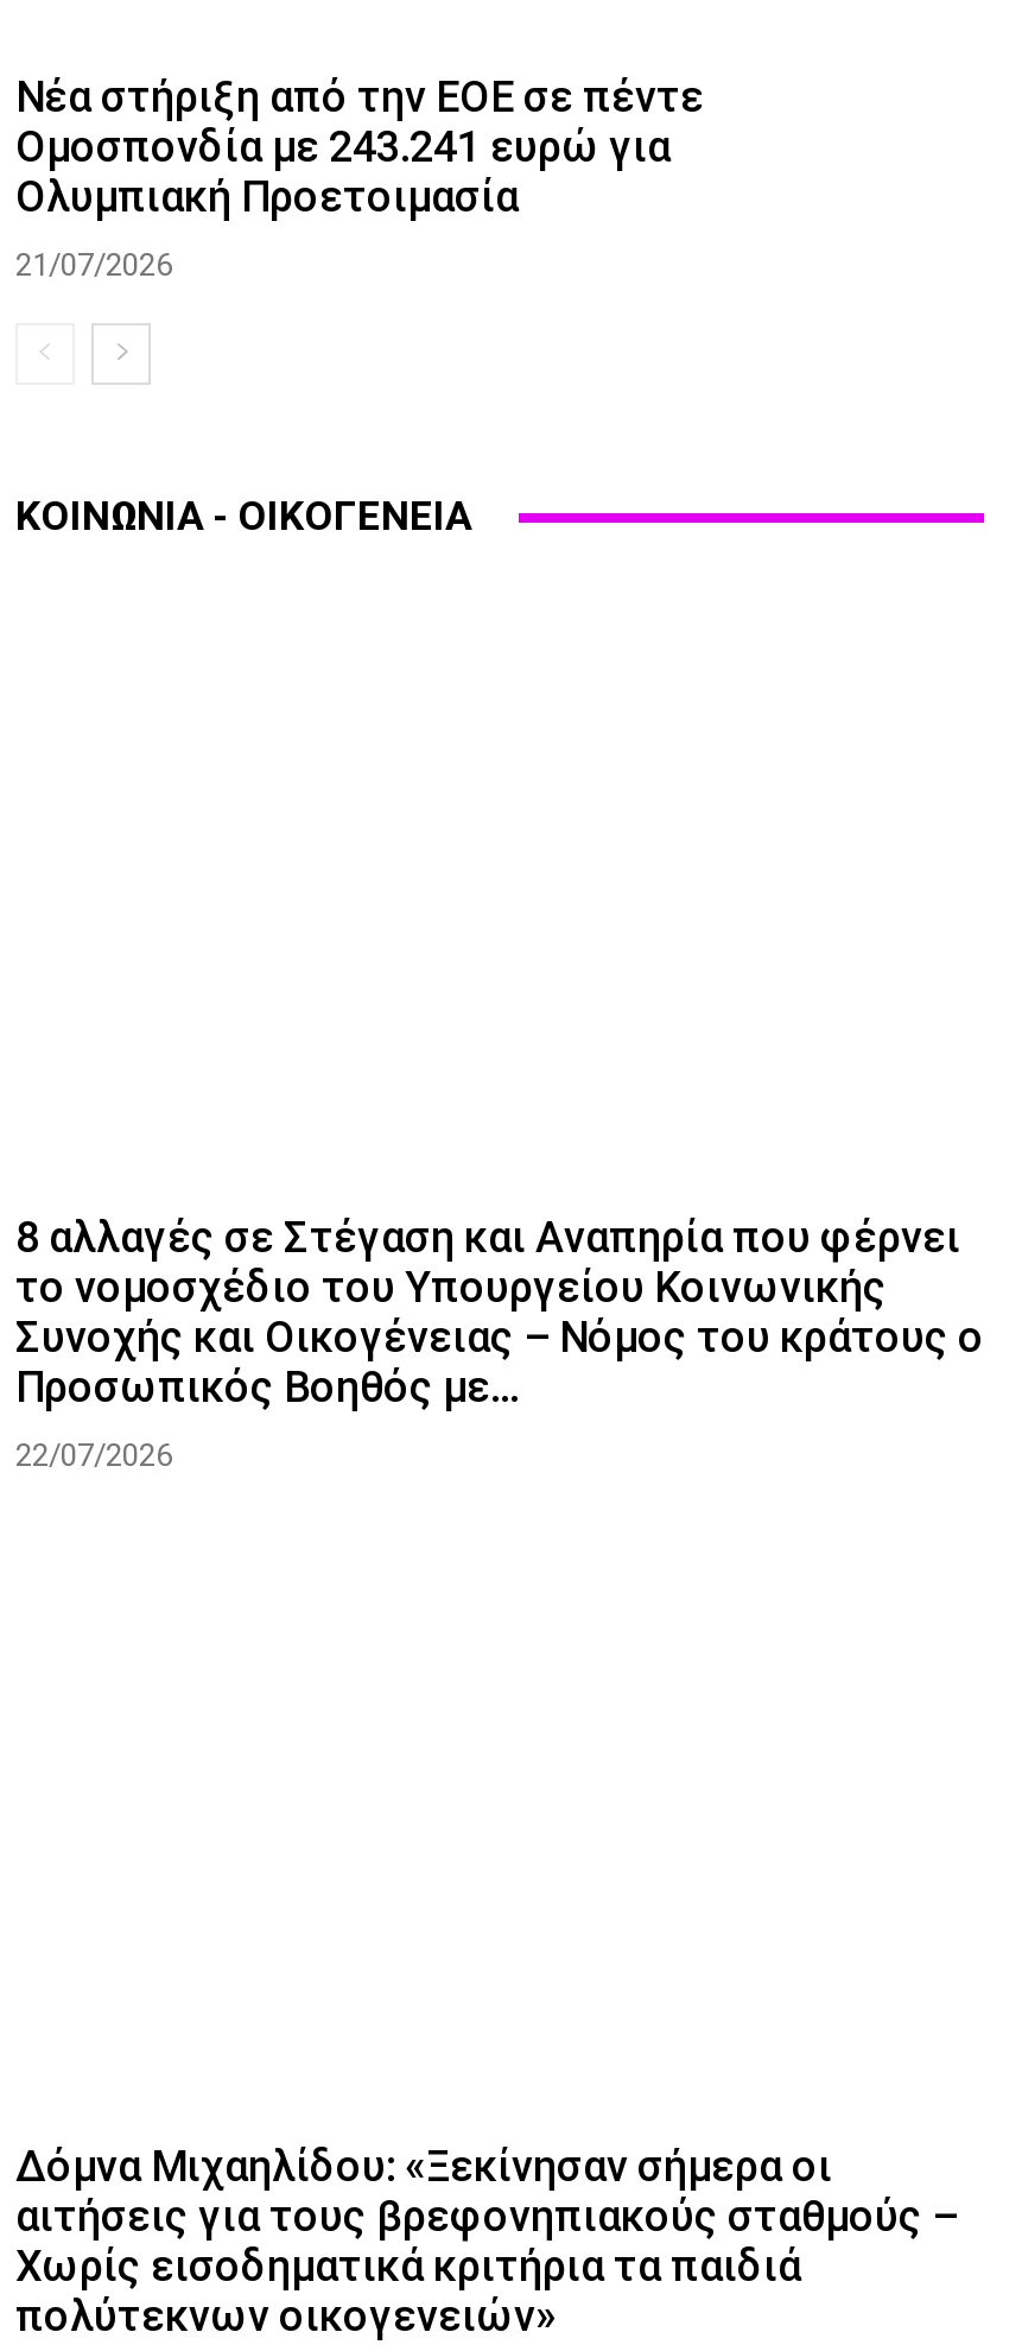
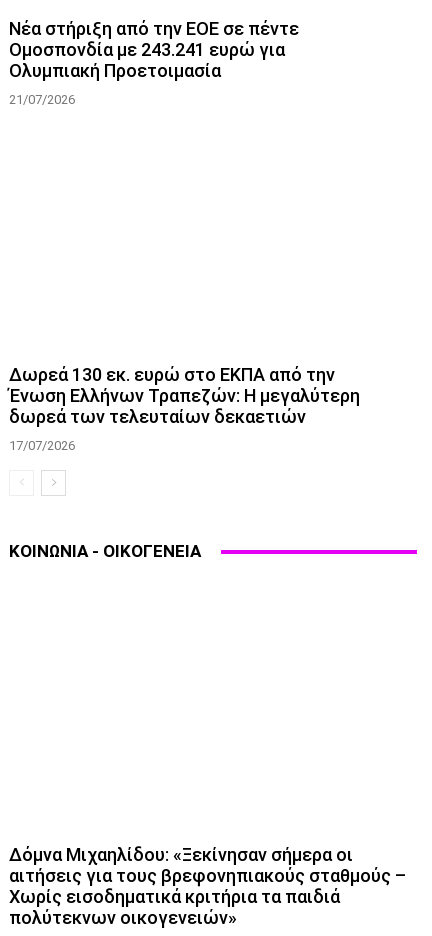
none -> [9,364,360,453] Δωρεά 130 εκ. ευρώ στο ΕΚΠΑ από την | Ένωση Ελλήνων Τραπεζών: Η μεγαλύτερη | δωρεά των τελευταίων δεκαετιών | 17/07/2026
moved [15,493,471,540] -> [9,541,201,561]: ΚΟΙΝΩΝΙΑ - ΟΙΚΟΓΕΝΕΙΑ
[15,1212,984,1474] 8 αλλαγές σε Στέγαση και Αναπηρία που φέρνει | το νομοσχέδιο του Υπουργείου Κοινωνικής | Συνοχής και Οικογένειας – Νόμος του κράτους ο | Προσωπικός Βοηθός με... | 22/07/2026 -> none

